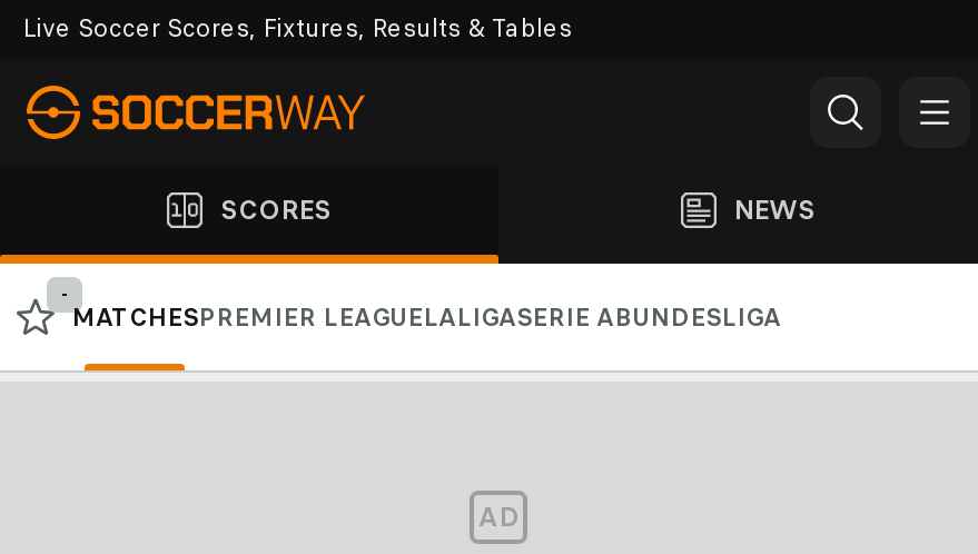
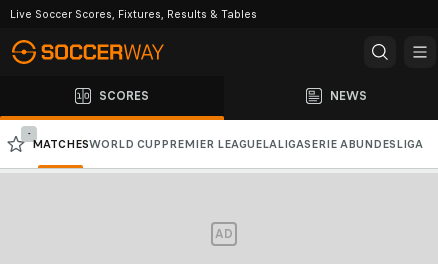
[71,301,781,333] MATCHESPREMIER LEAGUELALIGASERIE ABUNDESLIGA -> [32,137,423,151] MATCHESWORLD CUP PREMIER LEAGUELALIGASERIE A BUNDESLIGA

